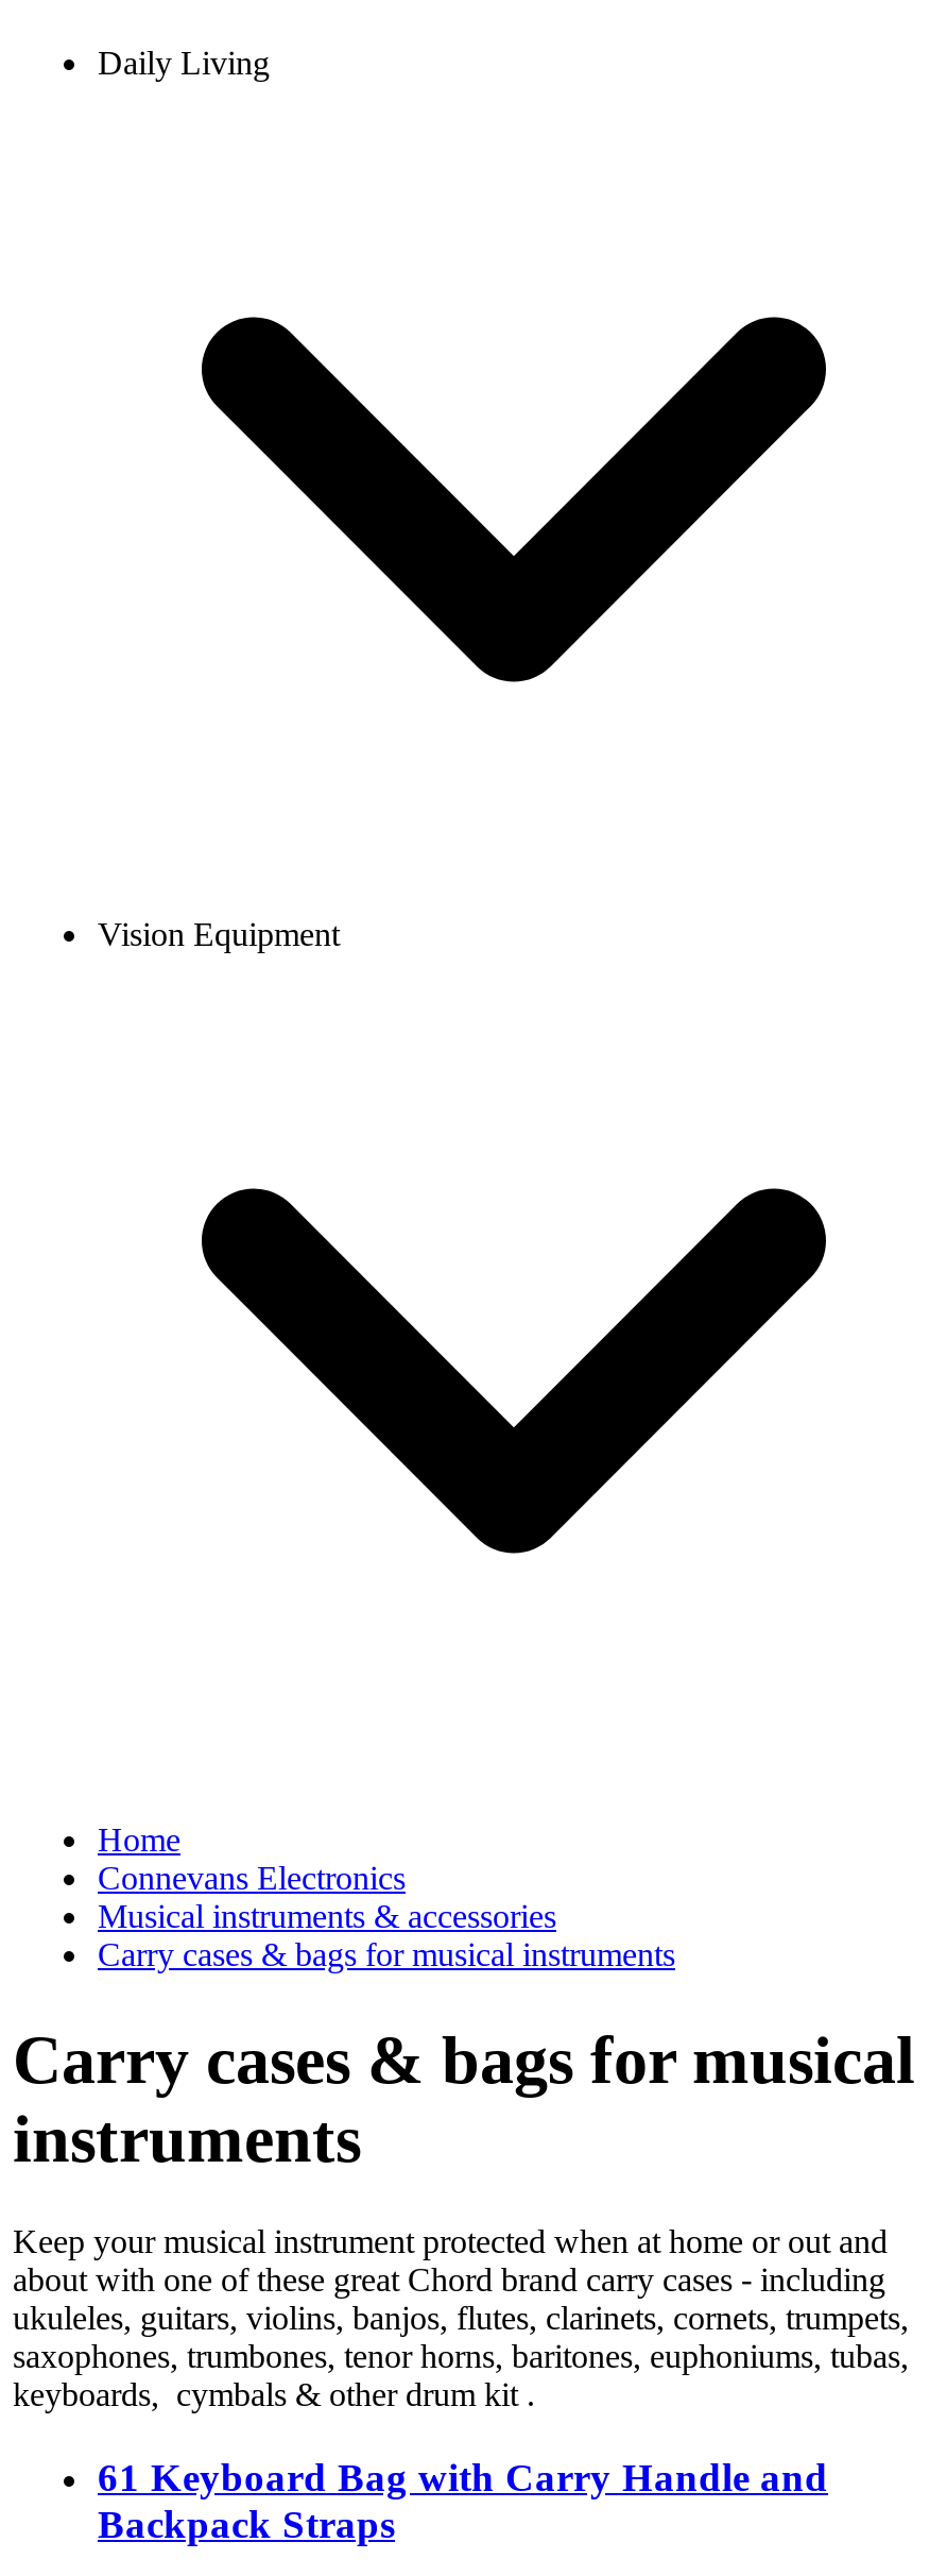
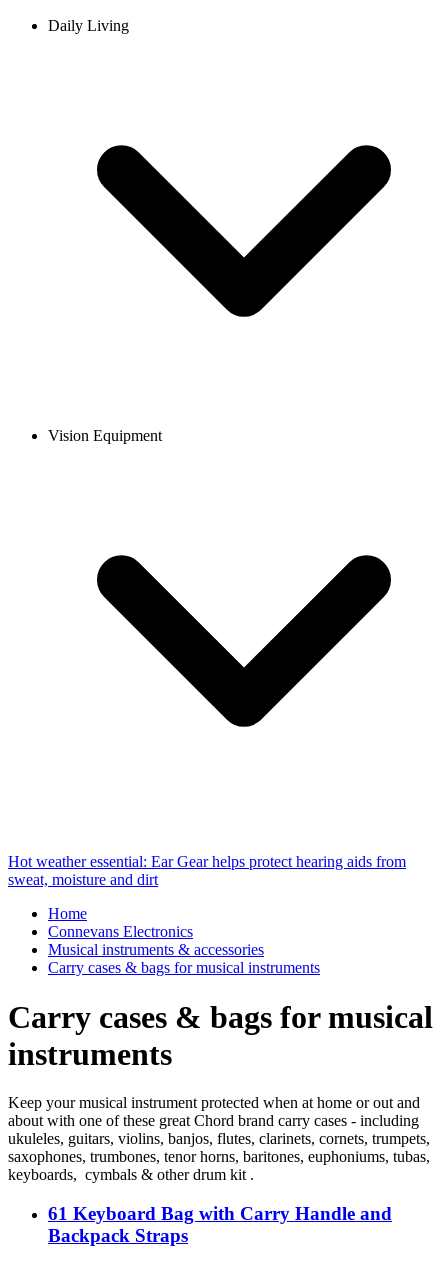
none -> [8,853,406,888] Hot weather essential: Ear Gear helps protect hearing aids from | sweat, moisture and dirt

